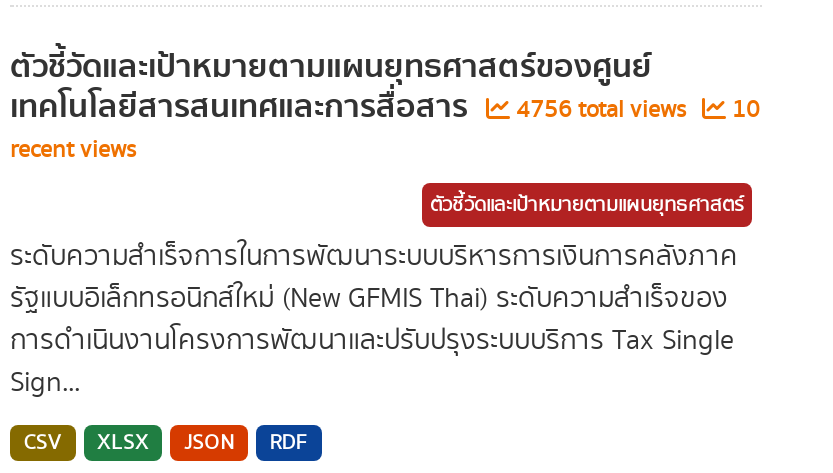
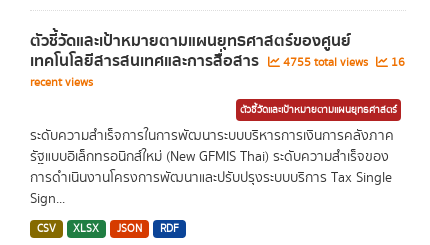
[510,93,692,127] 4756 total views -> [280,54,371,71] 4755 total views
[726,93,760,127] 10 -> [388,54,405,71] 16

